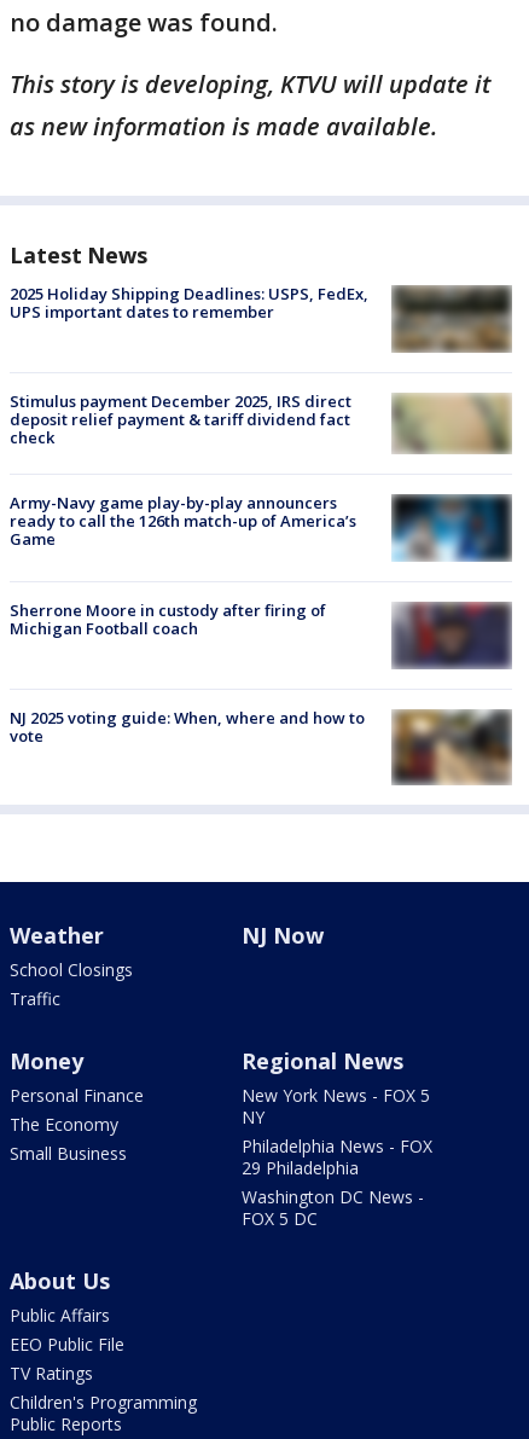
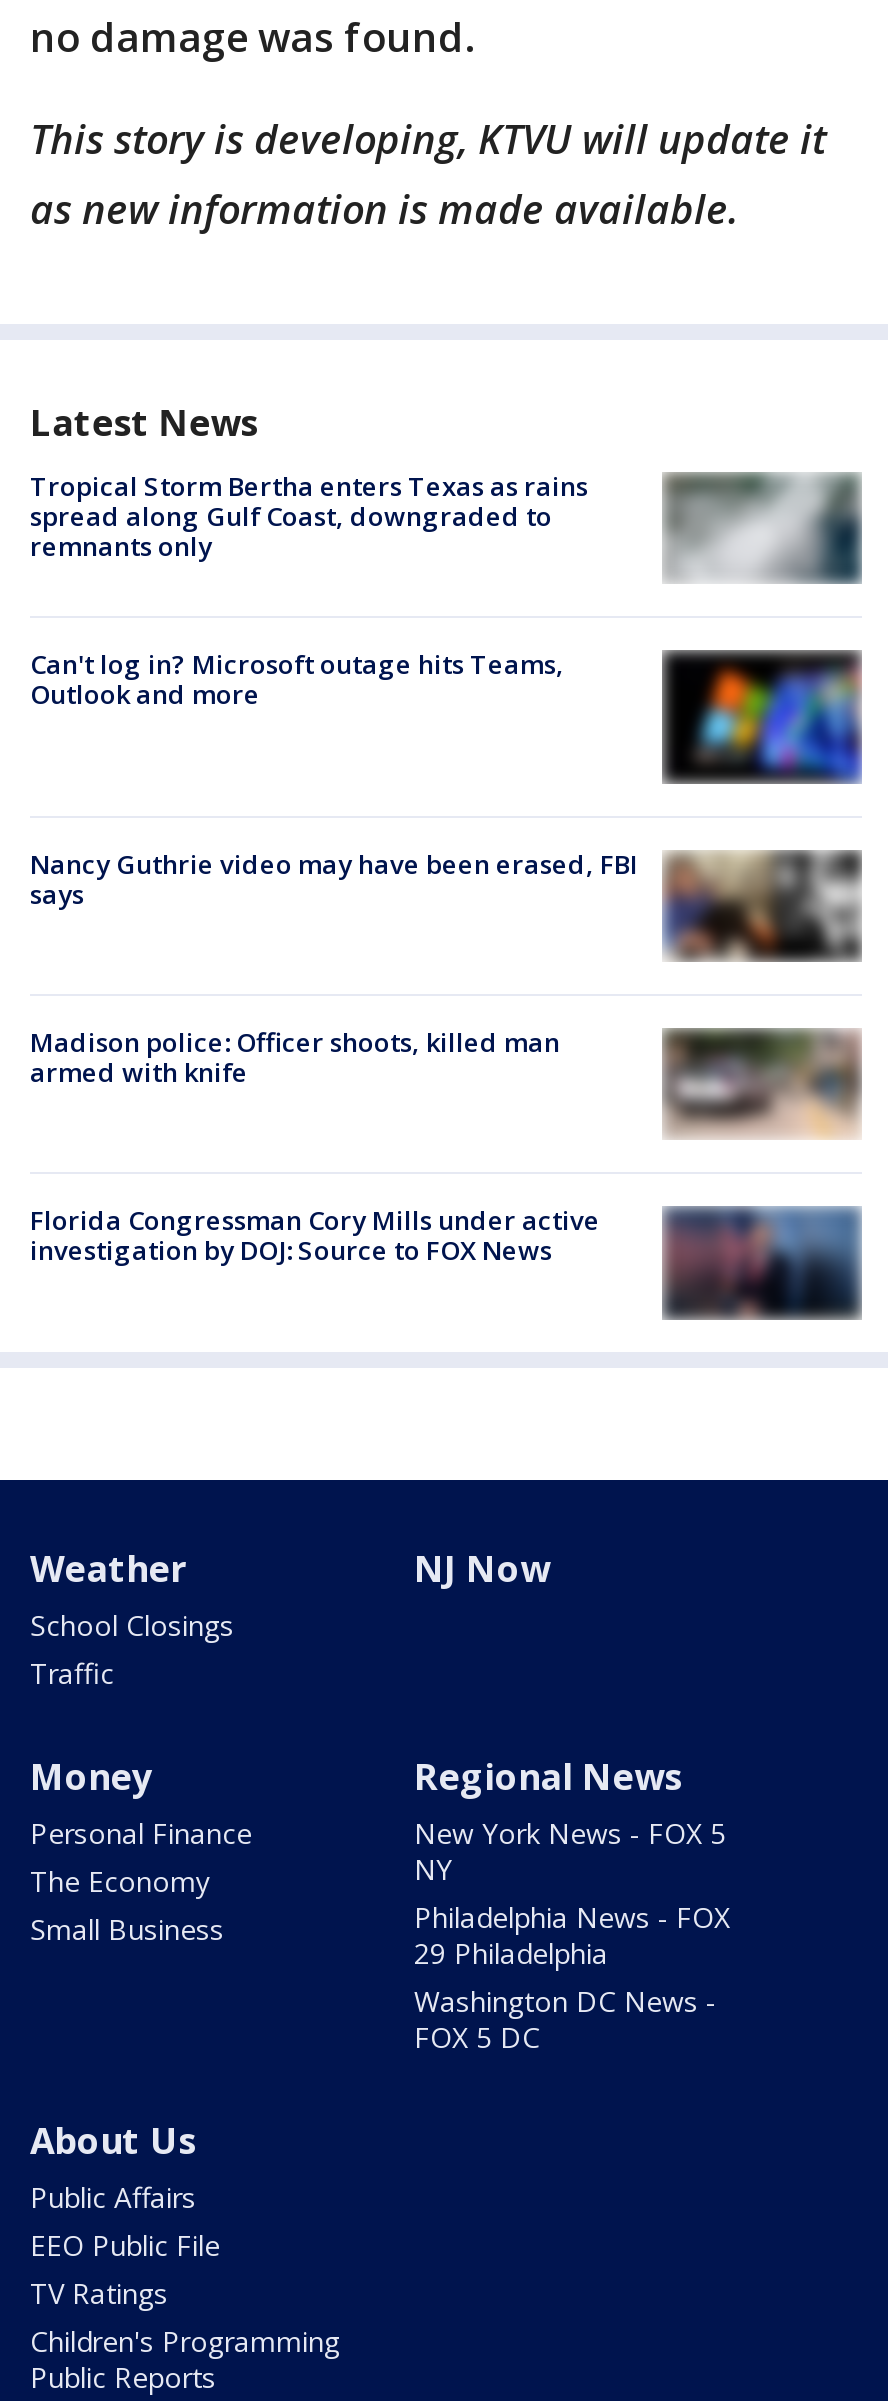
[10,283,512,353] [image] | 2025 Holiday Shipping Deadlines: USPS, FedEx, | UPS important dates to remember -> [30,468,860,584] [image] | Tropical Storm Bertha enters Texas as rains | spread along Gulf Coast, downgraded to | remnants only
[10,390,351,448] Stimulus payment December 2025, IRS direct | deposit relief payment & tariff dividend fact | check -> [30,646,564,712] Can't log in? Microsoft outage hits Teams, | Outlook and more
[391,393,512,463] [image] -> [660,648,864,786] [image]
[10,491,513,570] [image] | Army-Navy game play-by-play announcers | ready to call the 126th match-up of America’s | Game -> [30,836,864,964] [image] | Nancy Guthrie video may have been erased, FBI | says
[10,599,326,639] Sherrone Moore in custody after firing of | Michigan Football coach -> [30,1024,560,1090] Madison police: Officer shoots, killed man | armed with knife
[393,602,512,677] [image] -> [662,1014,862,1140] [image]
[10,707,512,785] [image] | NJ 2025 voting guide: When, where and how to | vote -> [30,1192,862,1320] [image] | Florida Congressman Cory Mills under active | investigation by DOJ: Source to FOX News

